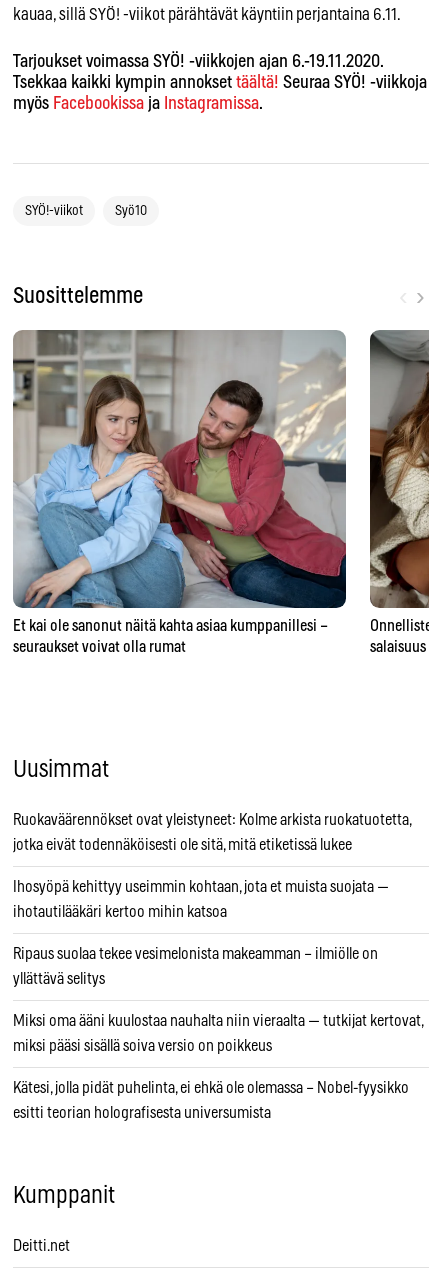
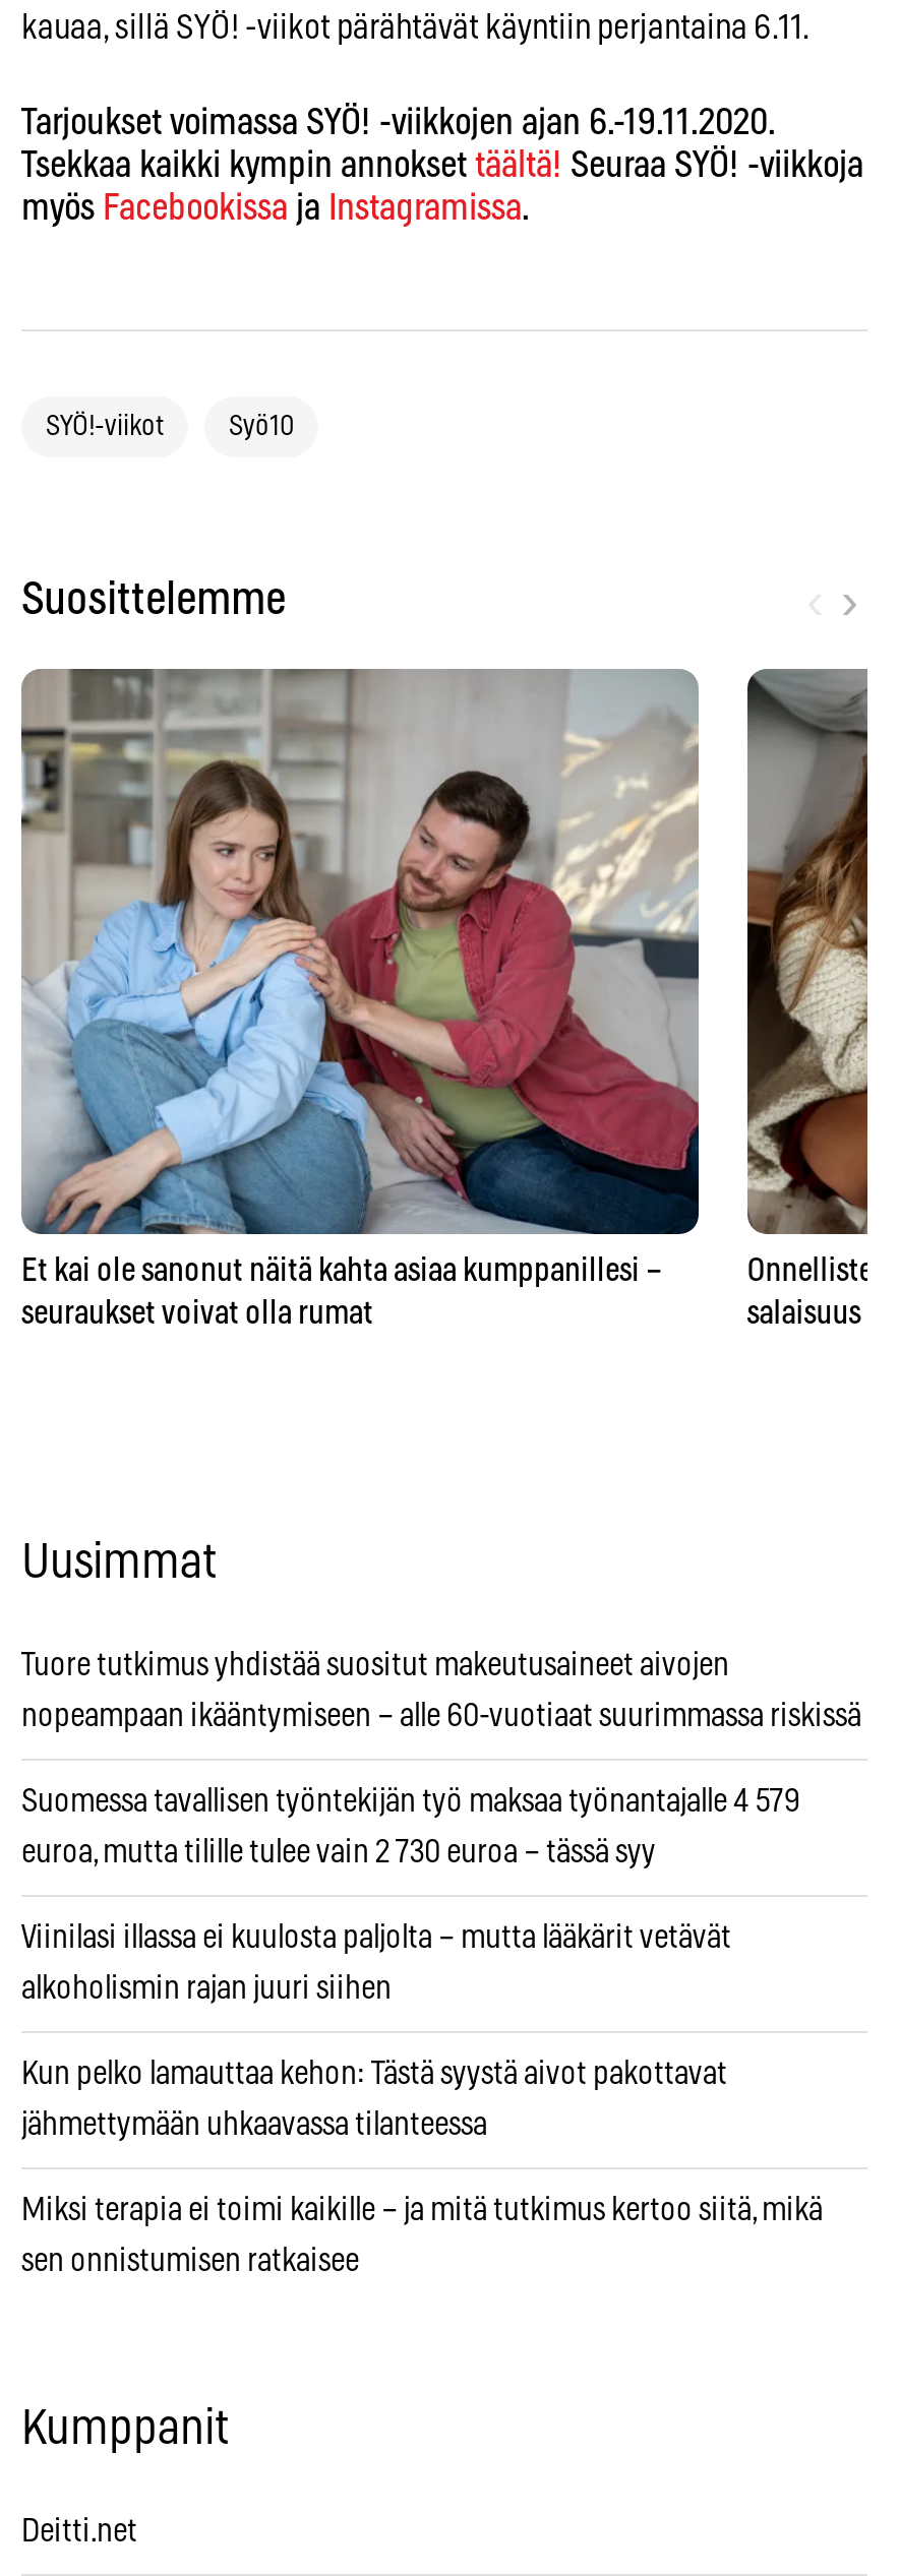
[13,812,411,828] Ruokaväärennökset ovat yleistyneet: Kolme arkista ruokatuotetta, -> [21,1648,729,1681] Tuore tutkimus yhdistää suositut makeutusaineet aivojen
[13,837,352,853] jotka eivät todennäköisesti ole sitä, mitä etiketissä lukee -> [21,1699,861,1732] nopeampaan ikääntymiseen – alle 60-vuotiaat suurimmassa riskissä
[13,879,389,895] Ihosyöpä kehittyy useimmin kohtaan, jota et muista suojata — -> [21,1785,800,1817] Suomessa tavallisen työntekijän työ maksaa työnantajalle 4 579
[13,904,227,920] ihotautilääkäri kertoo mihin katsoa -> [21,1836,656,1868] euroa, mutta tilille tulee vain 2 730 euroa – tässä syy
[13,946,378,962] Ripaus suolaa tekee vesimelonista makeamman – ilmiölle on -> [21,1921,731,1953] Viinilasi illassa ei kuulosta paljolta – mutta lääkärit vetävät
[13,971,105,987] yllättävä selitys -> [21,1972,392,2004] alkoholismin rajan juuri siihen
[13,1013,423,1029] Miksi oma ääni kuulostaa nauhalta niin vieraalta — tutkijat kertovat, -> [21,2057,727,2090] Kun pelko lamauttaa kehon: Tästä syystä aivot pakottavat
[13,1038,272,1054] miksi pääsi sisällä soiva versio on poikkeus -> [21,2108,487,2140] jähmettymään uhkaavassa tilanteessa
[13,1080,409,1096] Kätesi, jolla pidät puhelinta, ei ehkä ole olemassa – Nobel-fyysikko -> [21,2193,823,2226] Miksi terapia ei toimi kaikille – ja mitä tutkimus kertoo siitä, mikä
[13,1105,271,1121] esitti teorian holografisesta universumista -> [21,2244,359,2277] sen onnistumisen ratkaisee

